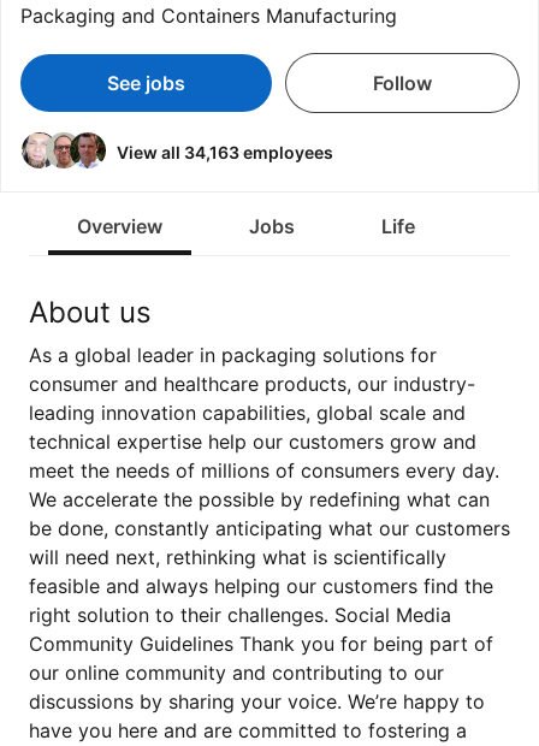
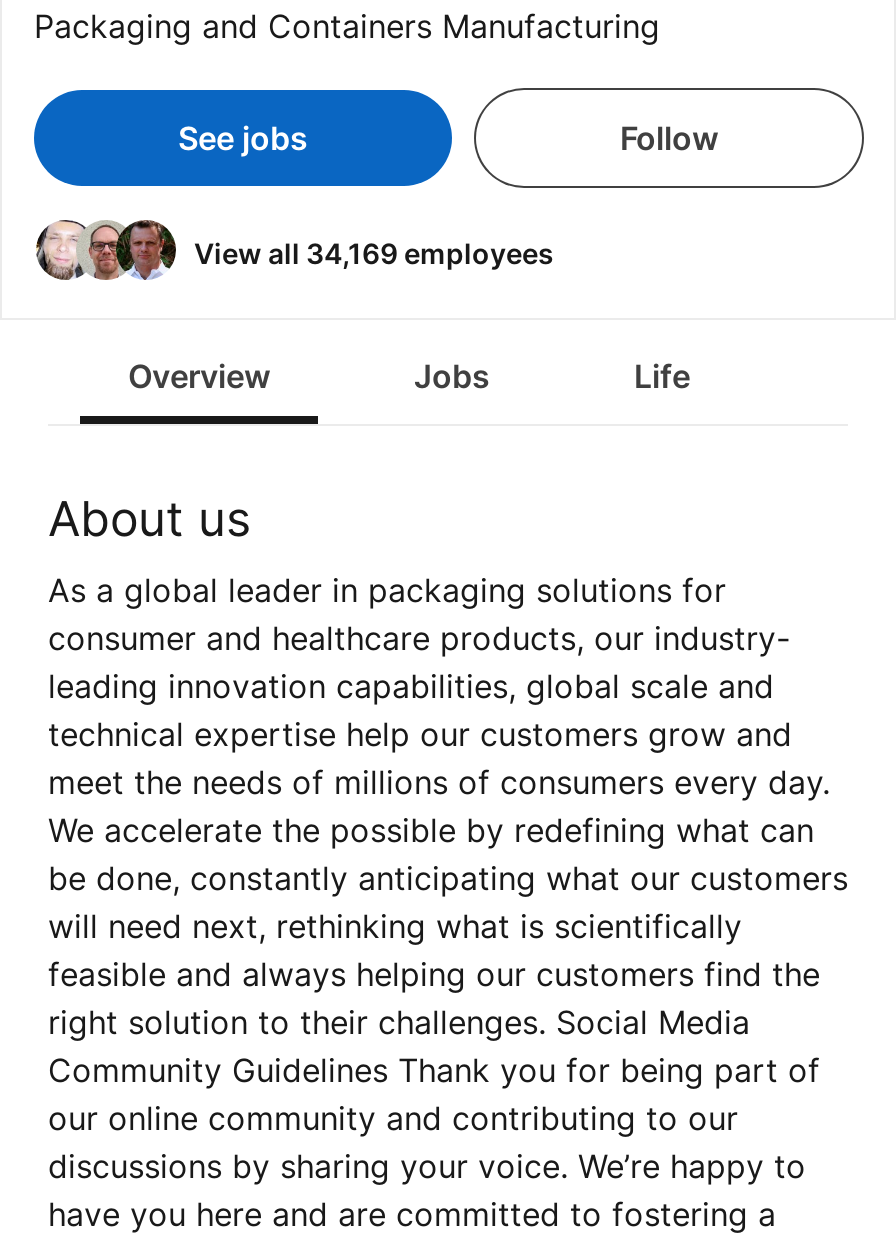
[117,141,333,162] View all 34,163 employees -> [194,235,554,269] View all 34,169 employees

